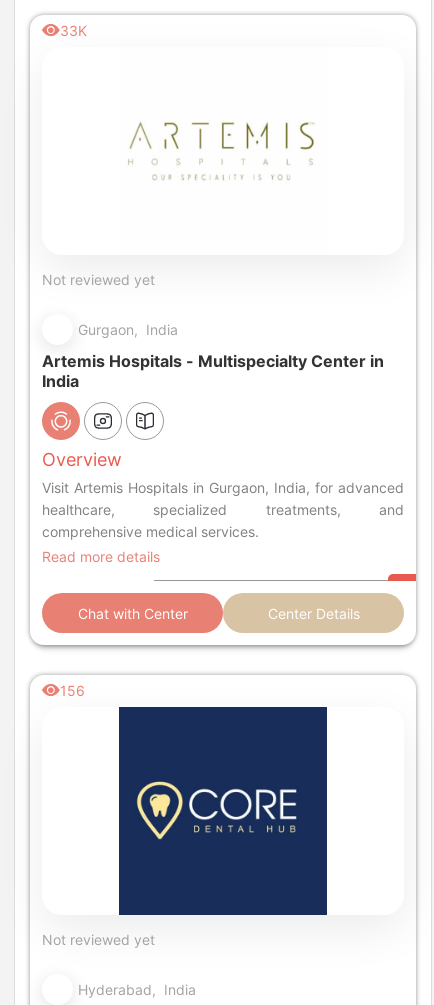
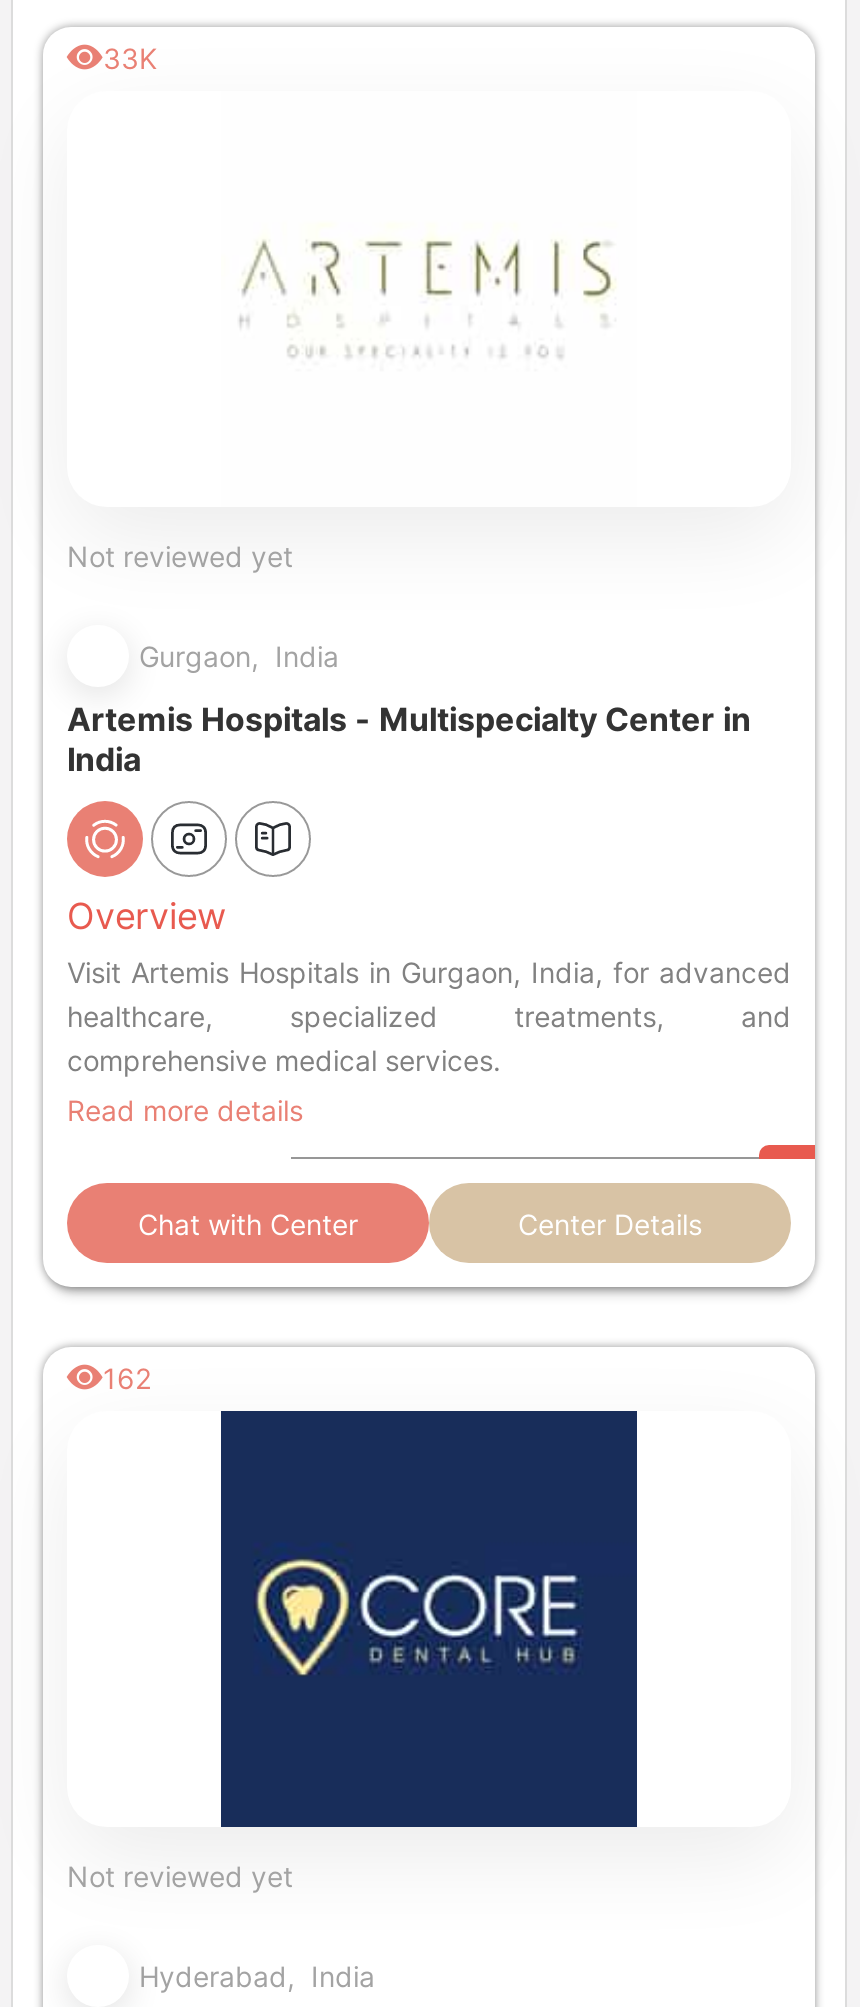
[60,682,85,699] 156 -> [103,1361,151,1395] 162

